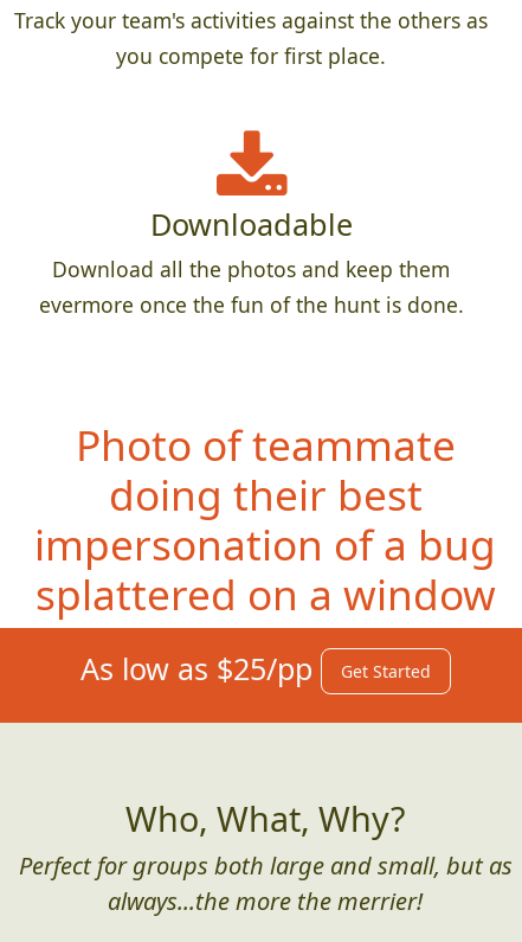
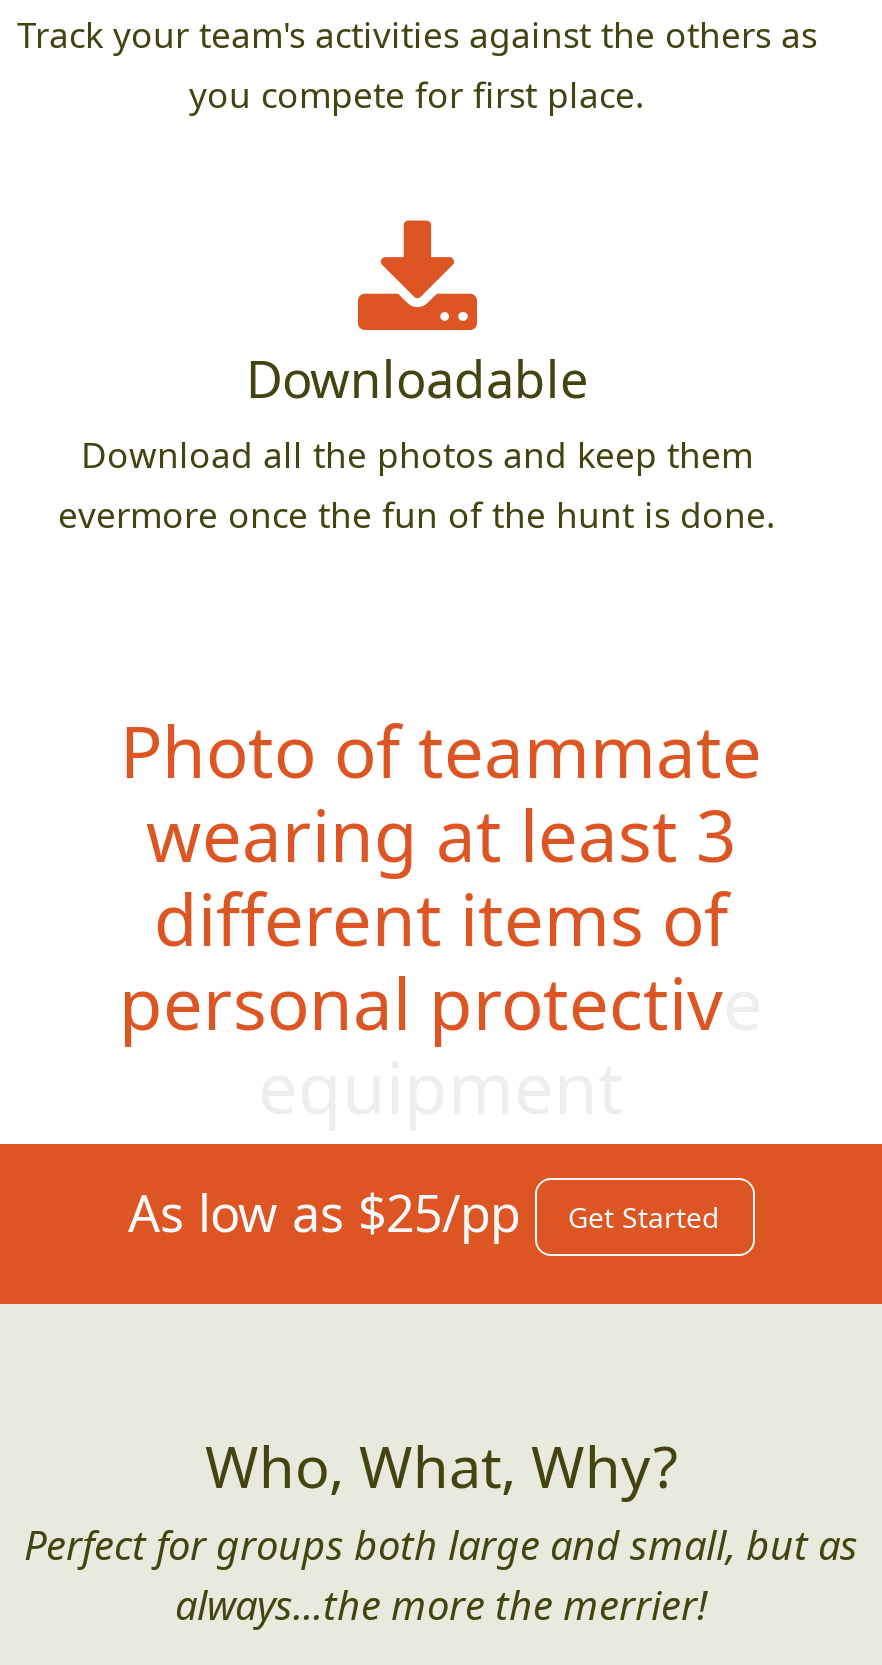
[34,465,496,622] doing their best | impersonation of a bug | splattered on a window -> [119,785,763,1133] wearing at least 3 | different items of | personal protective | equipment

